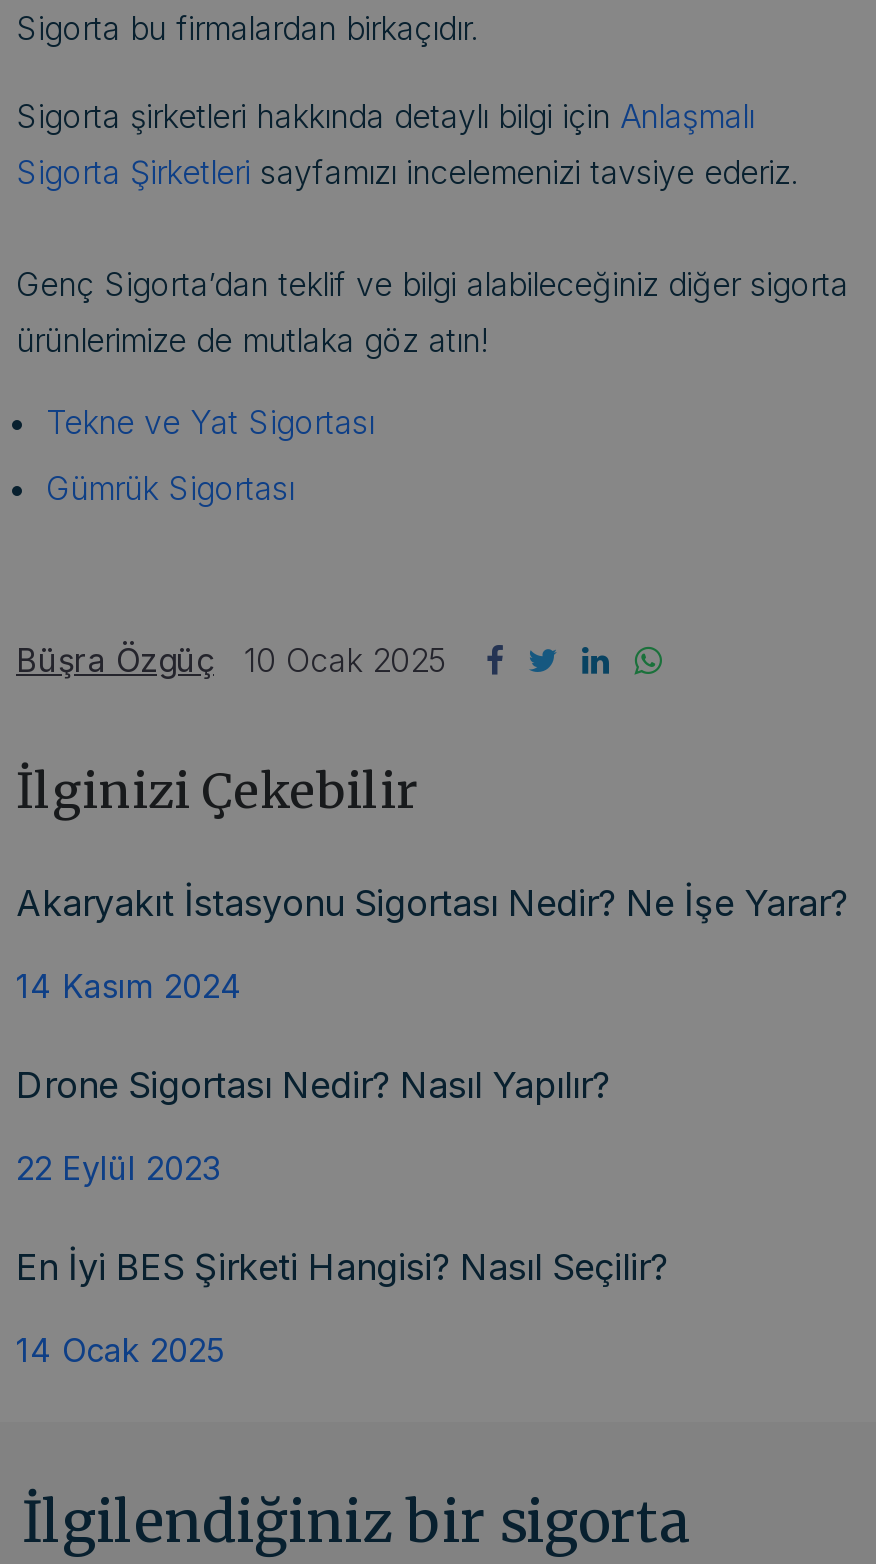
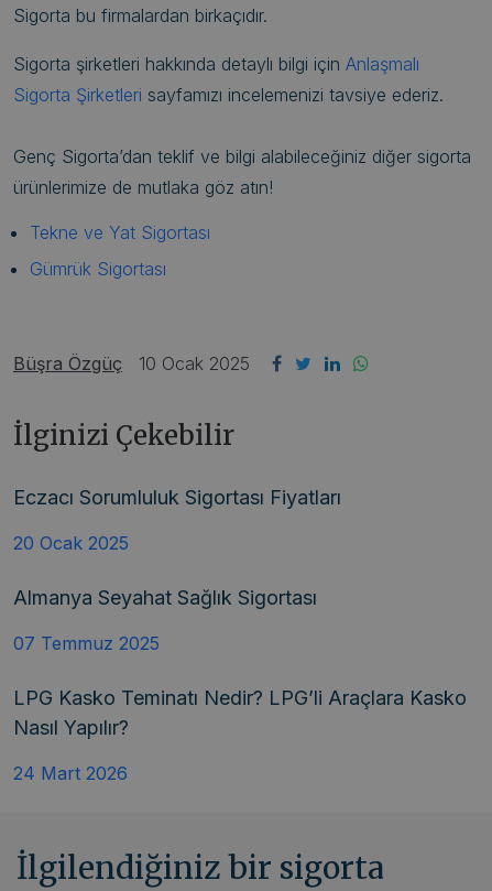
[16,882,848,924] Akaryakıt İstasyonu Sigortası Nedir? Ne İşe Yarar? -> [13,486,341,509] Eczacı Sorumluluk Sigortası Fiyatları
[16,966,242,1006] 14 Kasım 2024 -> [13,532,129,554] 20 Ocak 2025
[16,1064,610,1106] Drone Sigortası Nedir? Nasıl Yapılır? -> [13,586,317,609] Almanya Seyahat Sağlık Sigortası
[16,1148,220,1188] 22 Eylül 2023 -> [13,632,160,654] 07 Temmuz 2025
[16,1246,668,1288] En İyi BES Şirketi Hangisi? Nasıl Seçilir? -> [13,686,467,739] LPG Kasko Teminatı Nedir? LPG’li Araçlara Kasko | Nasıl Yapılır?
[16,1330,224,1370] 14 Ocak 2025 -> [13,762,128,784] 24 Mart 2026

